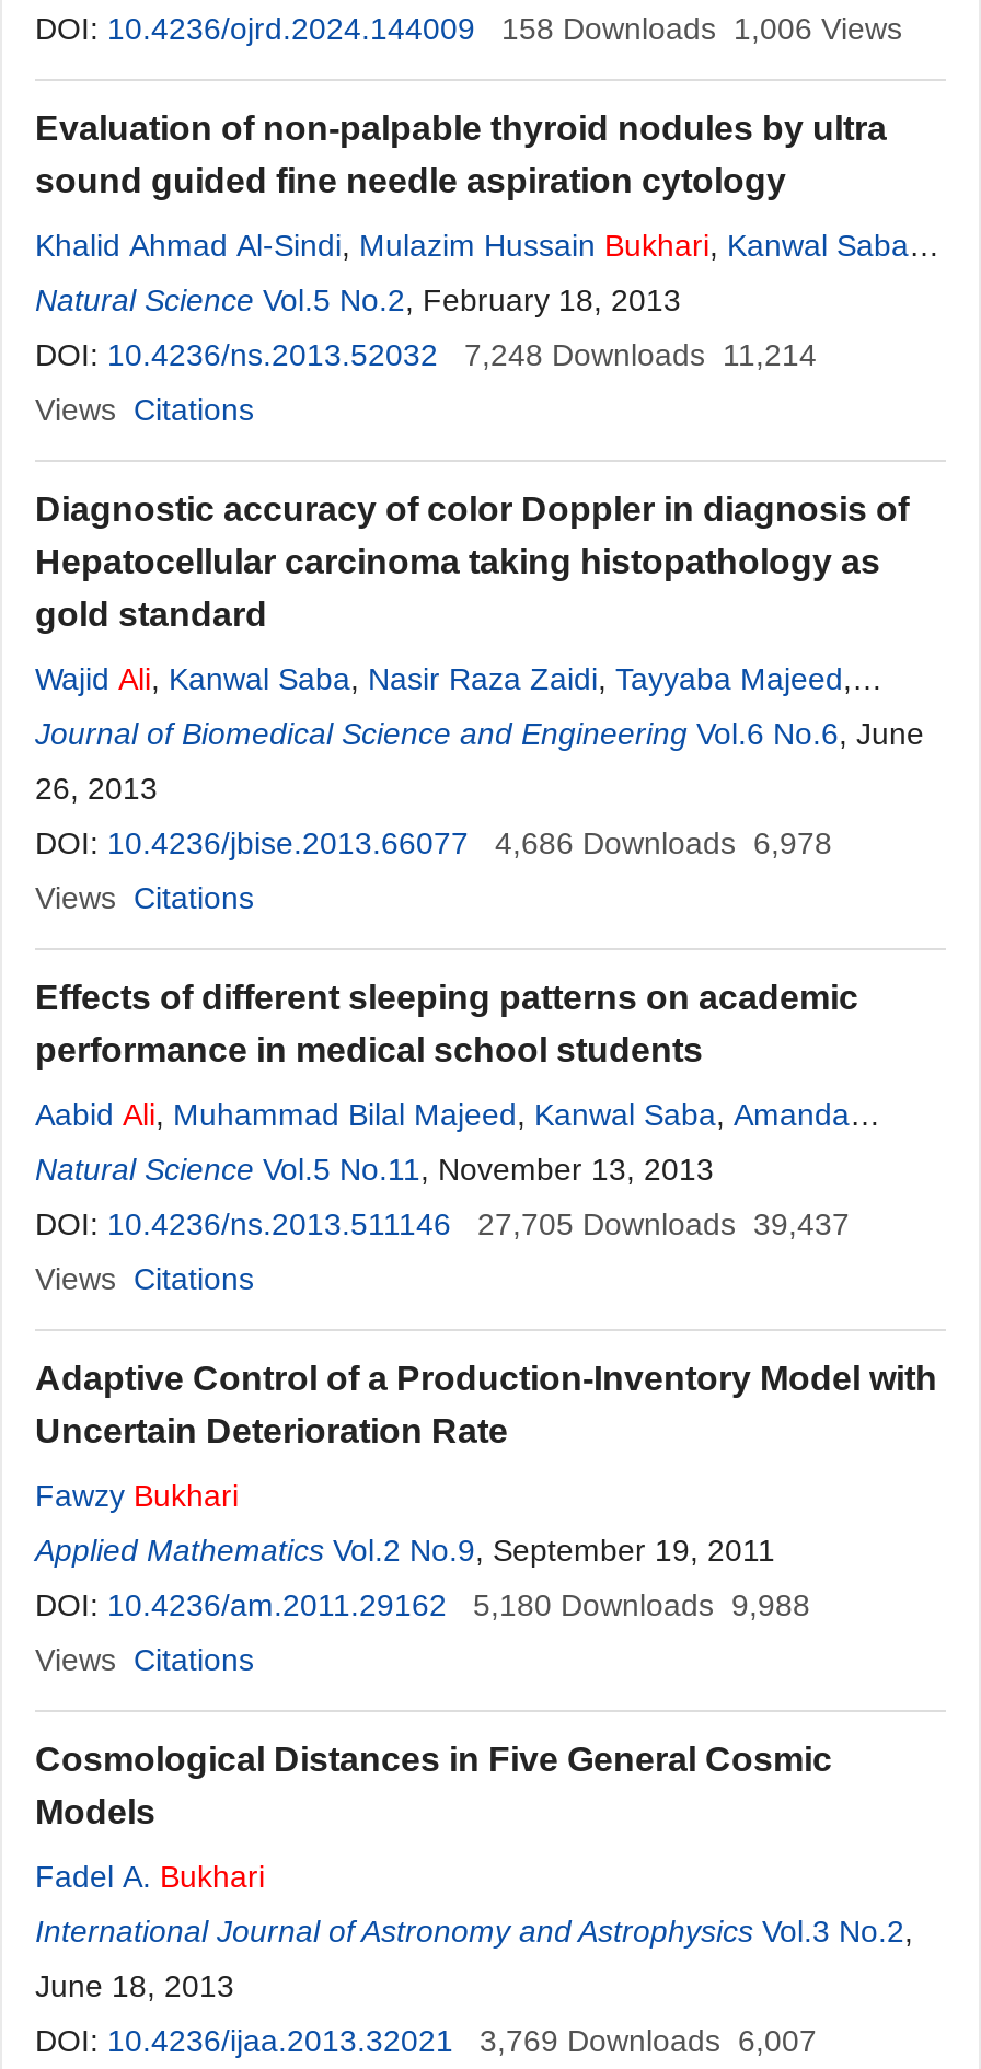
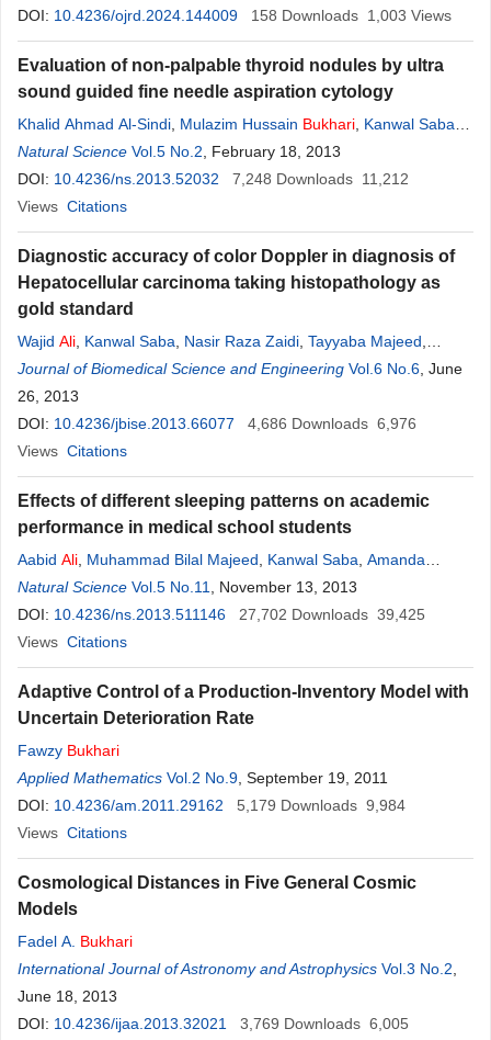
[501,11,902,46] 158 Downloads 1,006 Views -> [251,7,452,24] 158 Downloads 1,003 Views
[35,337,817,372] DOI: 10.4236/ns.2013.52032 7,248 Downloads 11,214 -> [18,170,409,188] DOI: 10.4236/ns.2013.52032 7,248 Downloads 11,212
[35,825,832,860] DOI: 10.4236/jbise.2013.66077 4,686 Downloads 6,978 -> [18,415,416,432] DOI: 10.4236/jbise.2013.66077 4,686 Downloads 6,976
[35,1206,850,1241] DOI: 10.4236/ns.2013.511146 27,705 Downloads 39,437 -> [18,606,425,623] DOI: 10.4236/ns.2013.511146 27,702 Downloads 39,425
[35,1587,810,1622] DOI: 10.4236/am.2011.29162 5,180 Downloads 9,988 -> [18,796,406,814] DOI: 10.4236/am.2011.29162 5,179 Downloads 9,984
[35,2023,817,2058] DOI: 10.4236/ijaa.2013.32021 3,769 Downloads 6,007 -> [18,1015,409,1032] DOI: 10.4236/ijaa.2013.32021 3,769 Downloads 6,005

